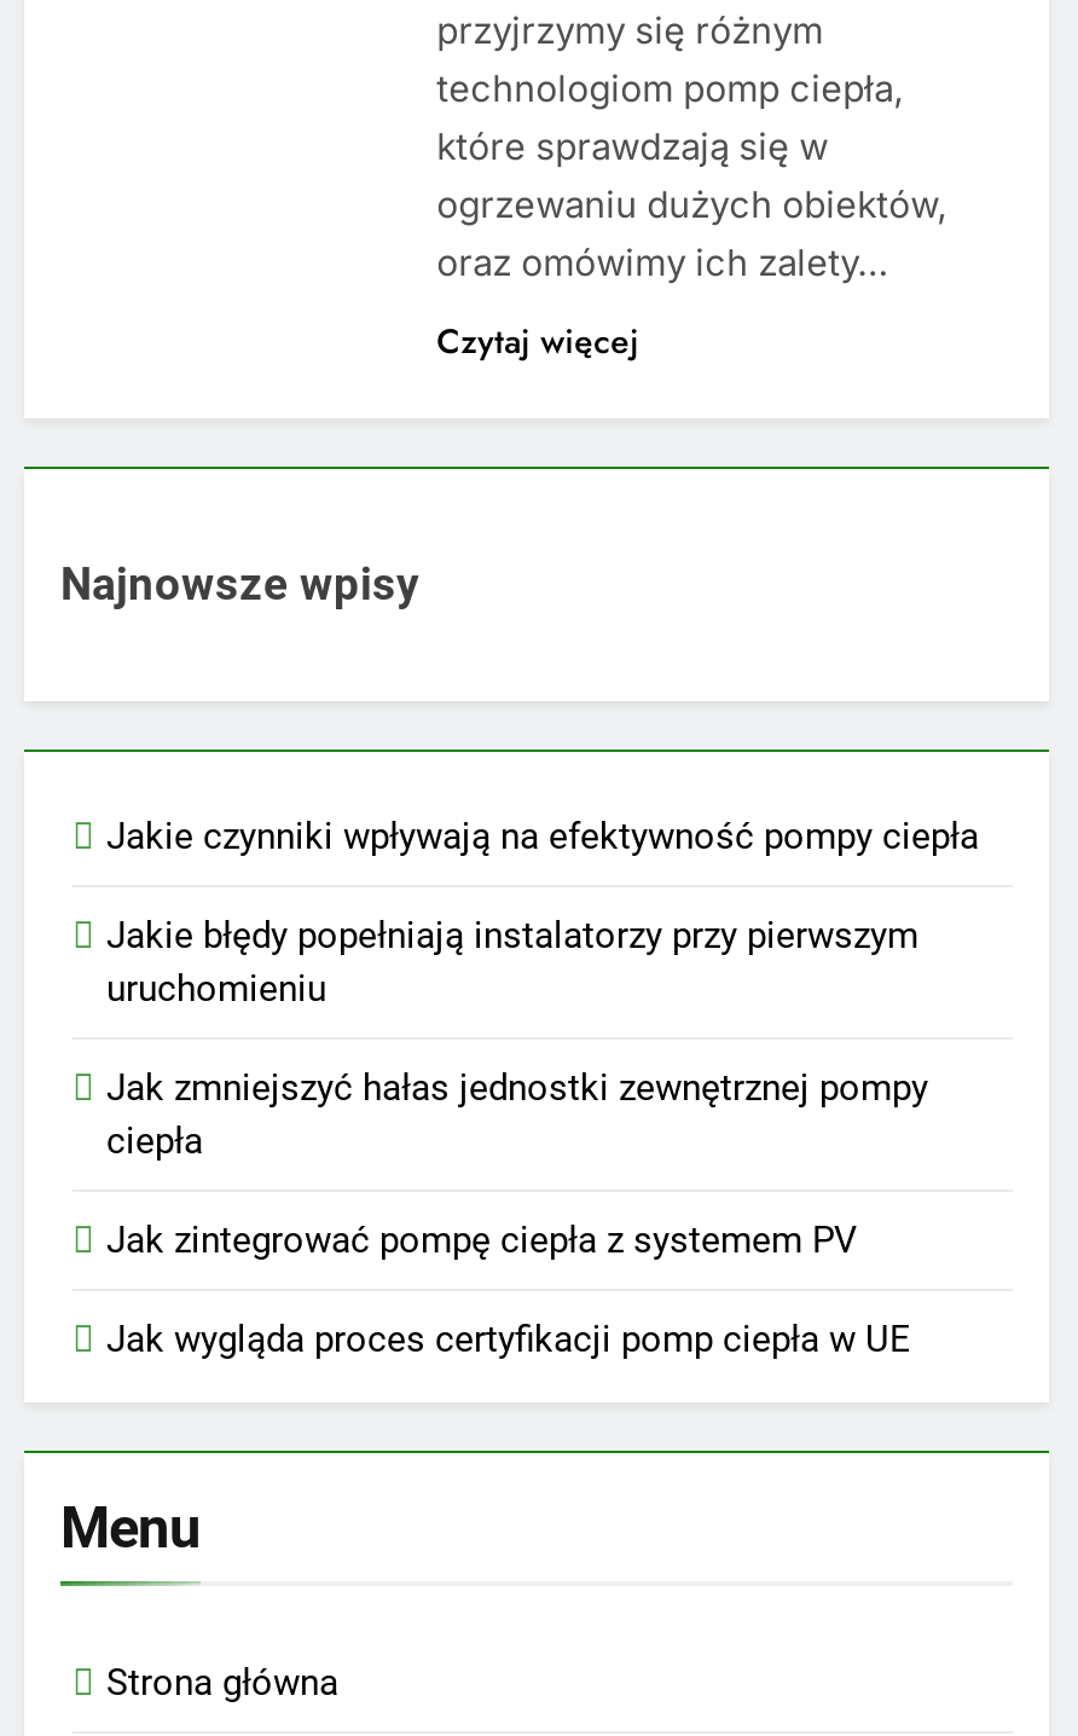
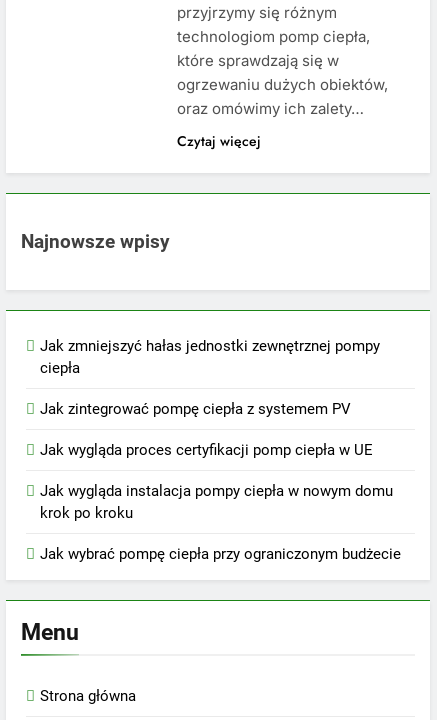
[106,814,979,1010] Jakie czynniki wpływają na efektywność pompy ciepła | Jakie błędy popełniają instalatorzy przy pierwszym | uruchomieniu -> none
moved [106,1066,928,1361] -> [40,337,380,459]: Jak zmniejszyć hałas jednostki zewnętrznej pompy | ciepła | Jak zintegrować pompę ciepła z systemem PV | Jak wygląda proces certyfikacji pomp ciepła w UE
none -> [40,482,401,563] Jak wygląda instalacja pompy ciepła w nowym domu | krok po kroku | Jak wybrać pompę ciepła przy ograniczonym budżecie

